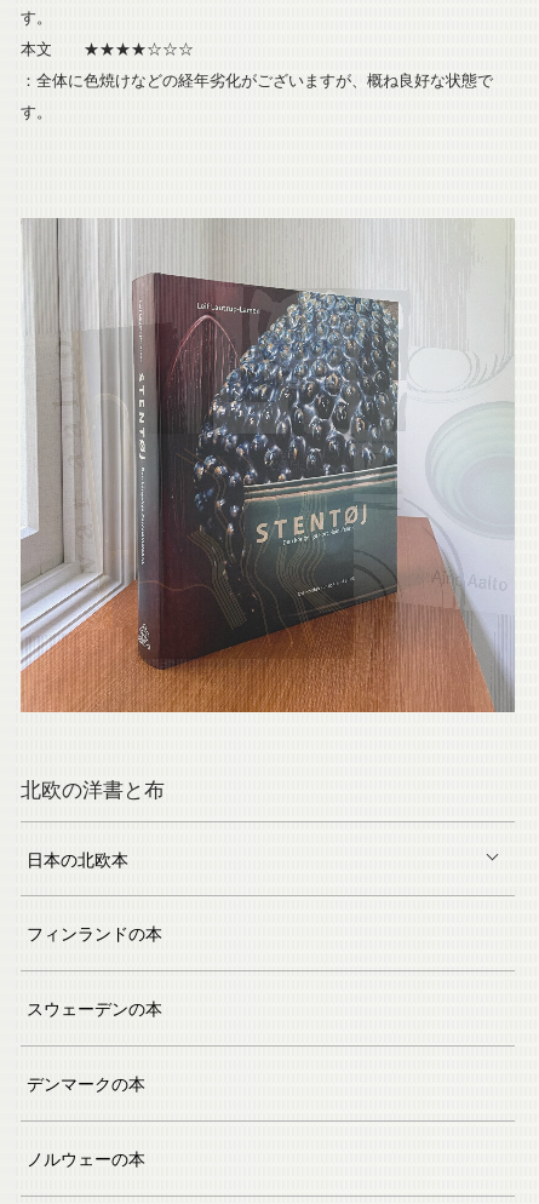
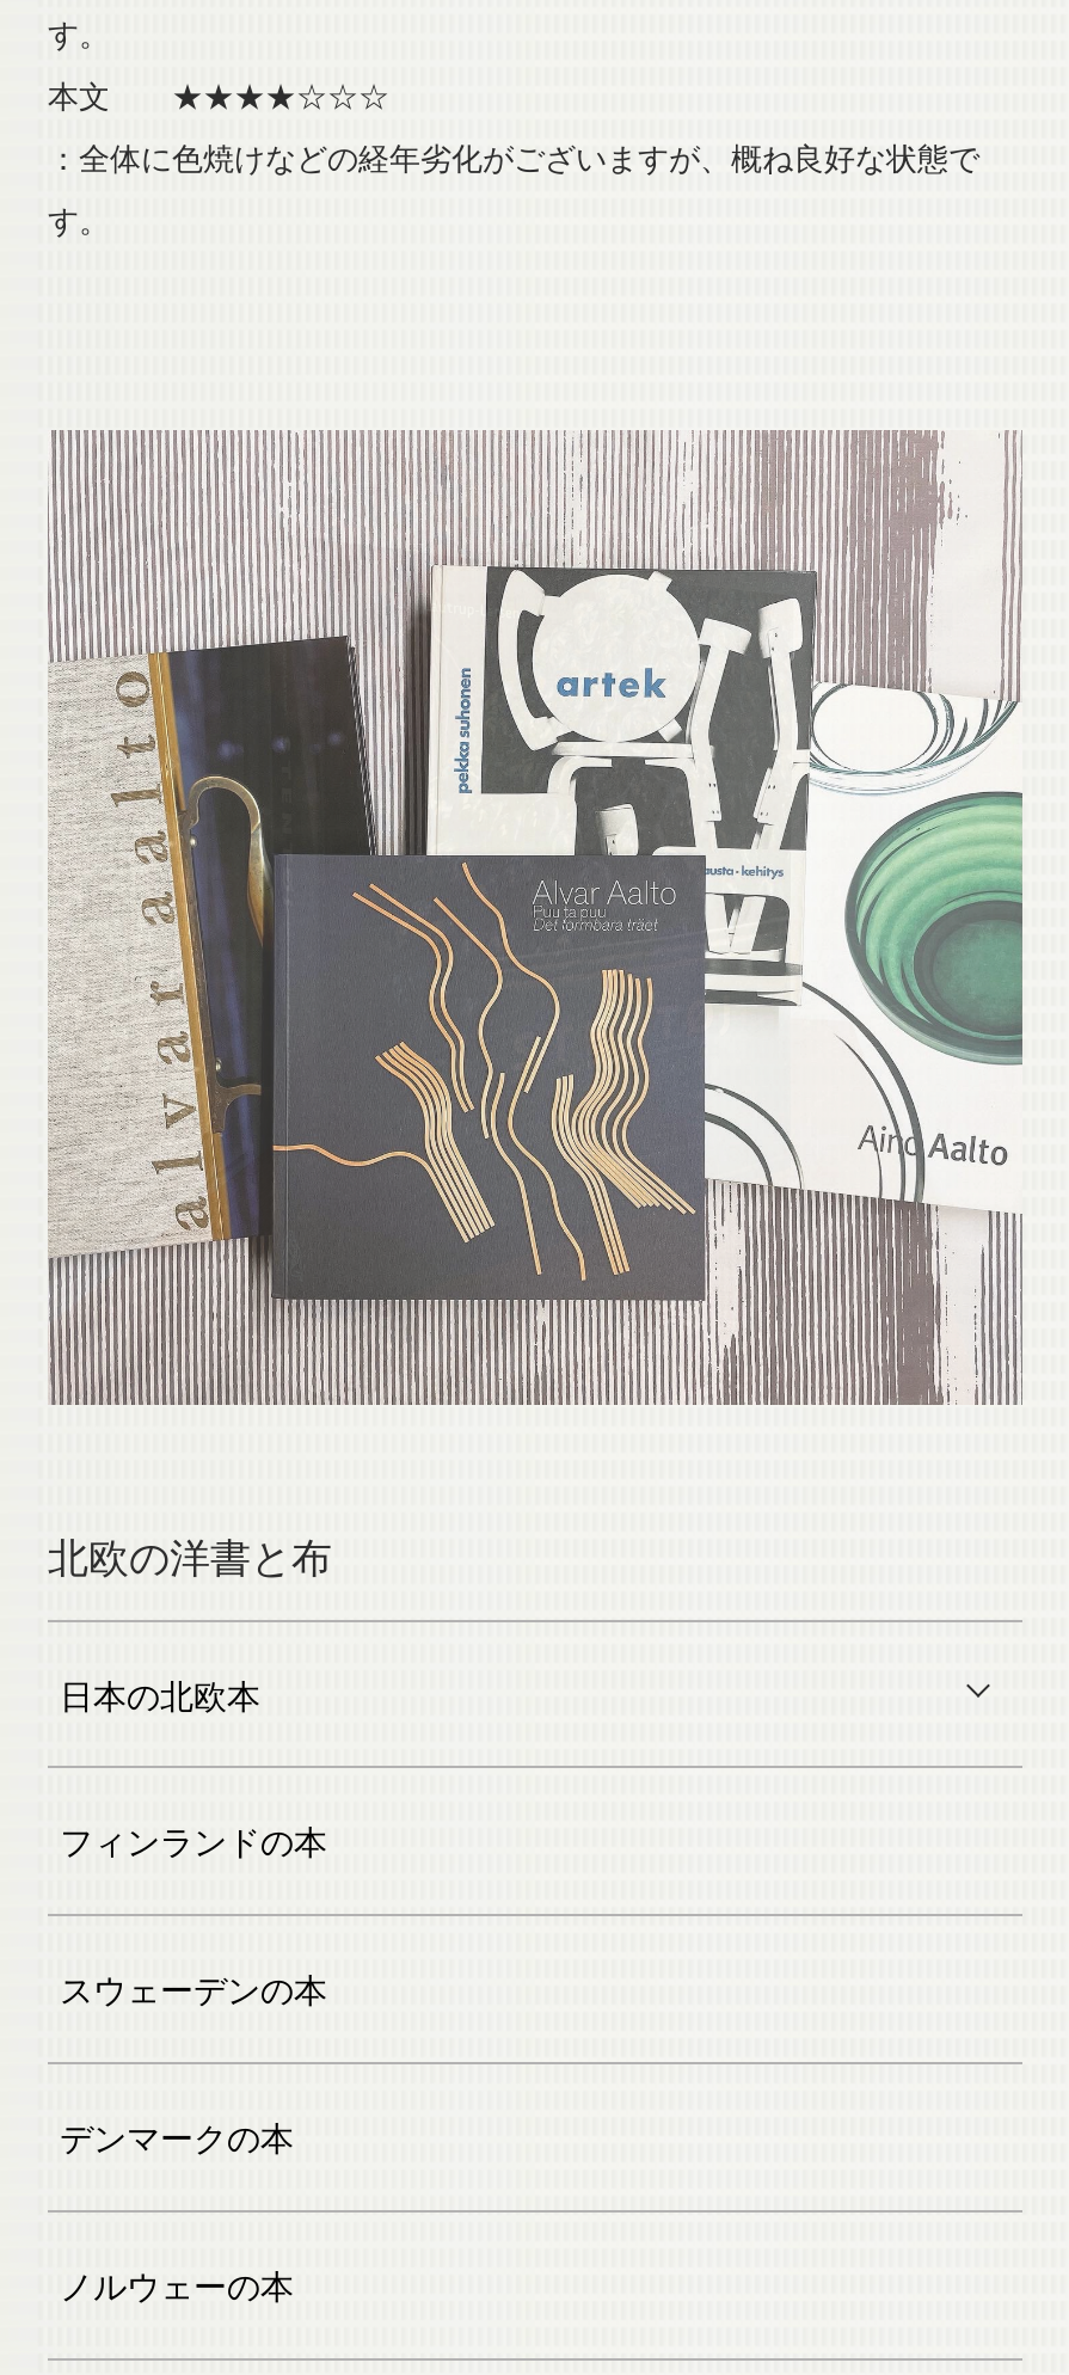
[21,219,515,713] [image] -> [45,430,1022,1405] [image]

